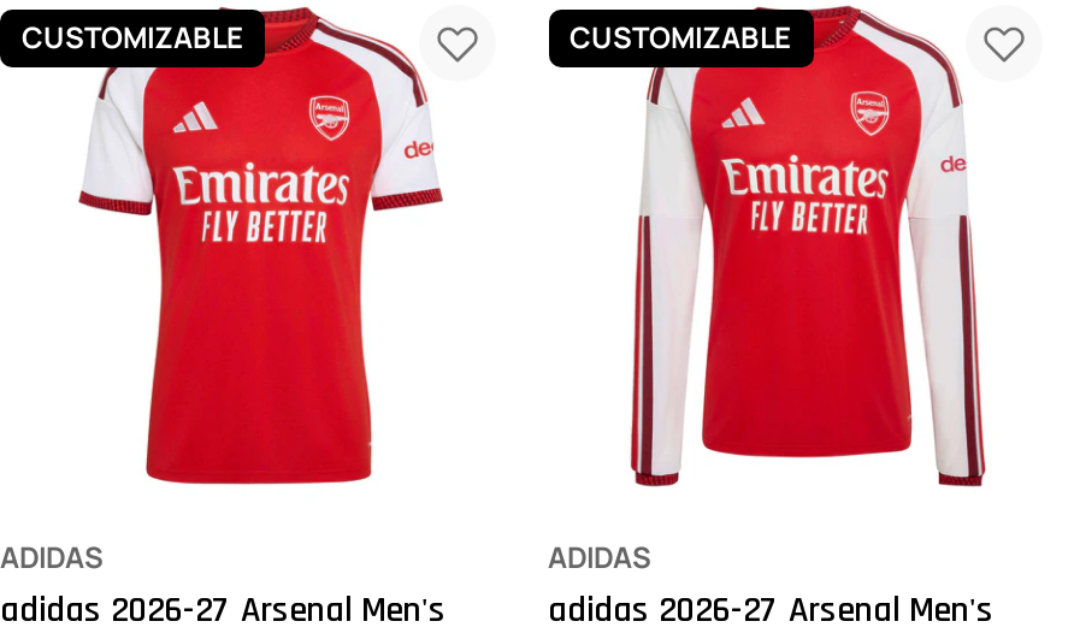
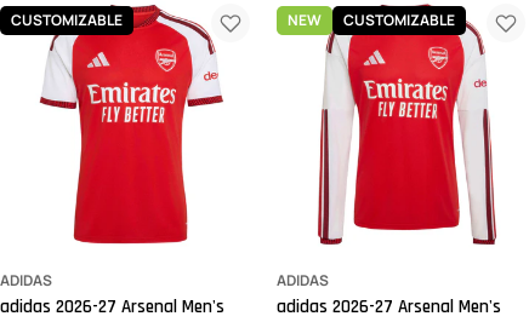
none -> [287,9,321,30] NEW

